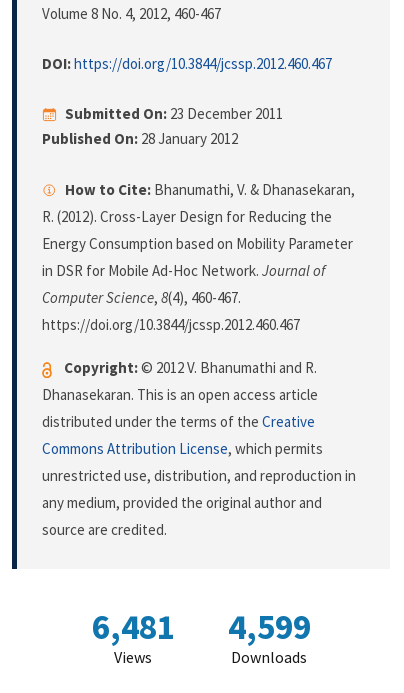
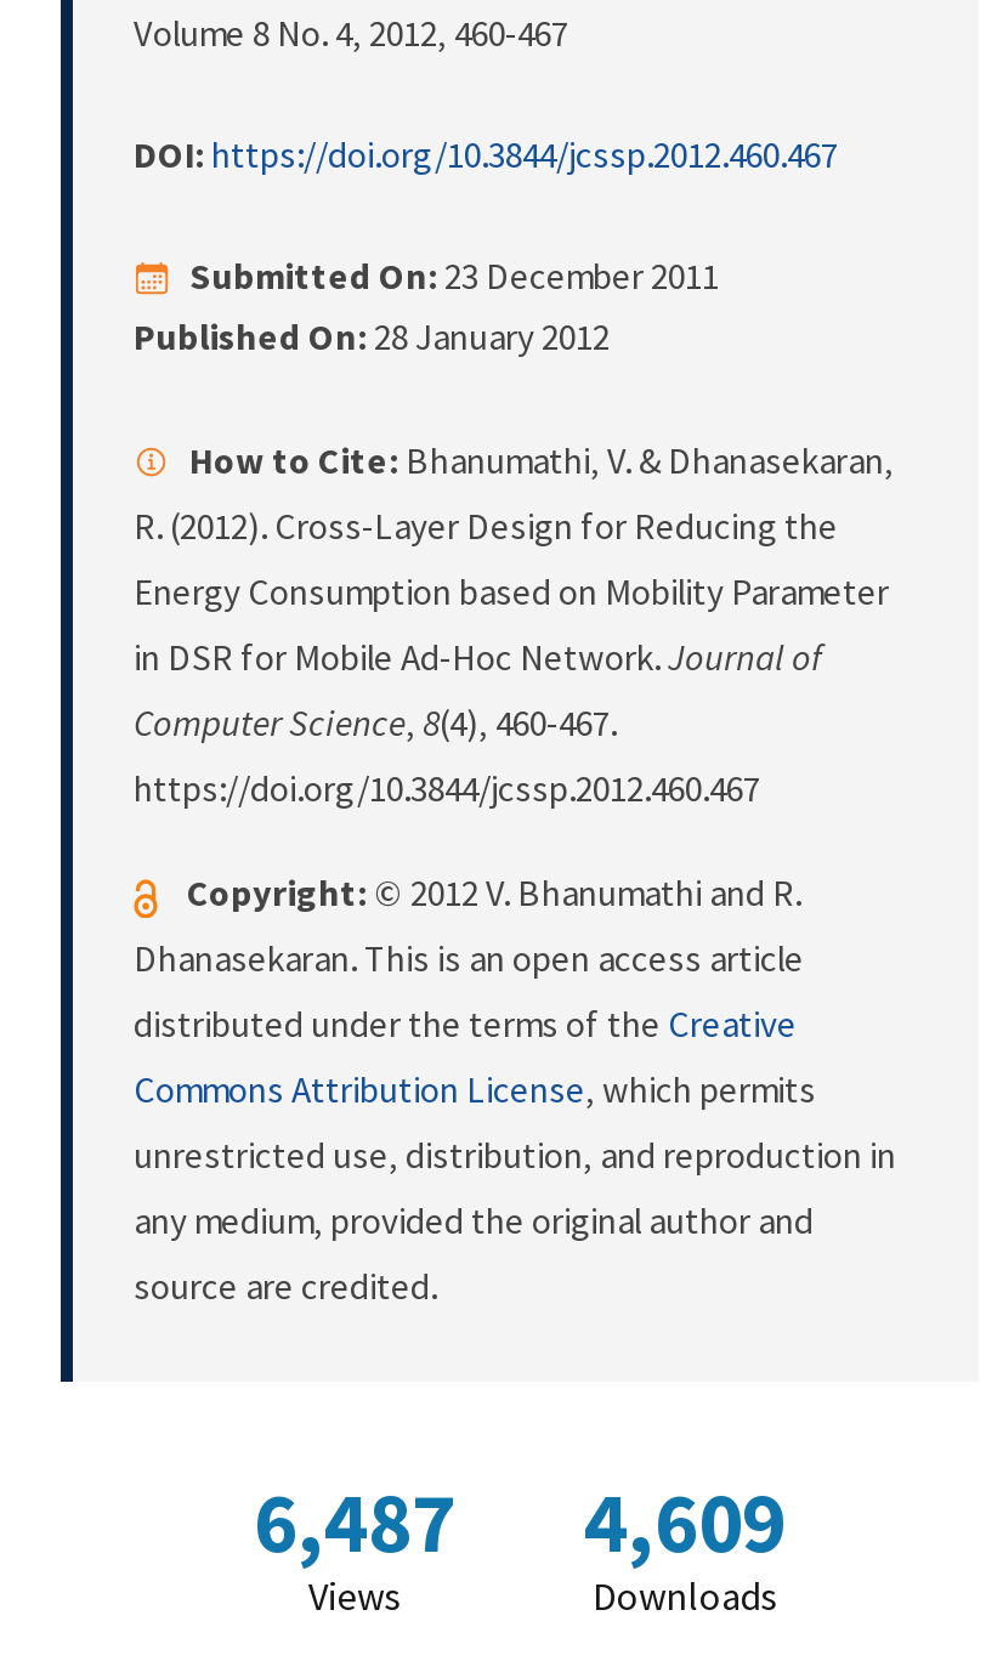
[91,605,174,649] 6,481 -> [254,1470,455,1577] 6,487
[227,605,310,649] 4,599 -> [584,1470,786,1577] 4,609

